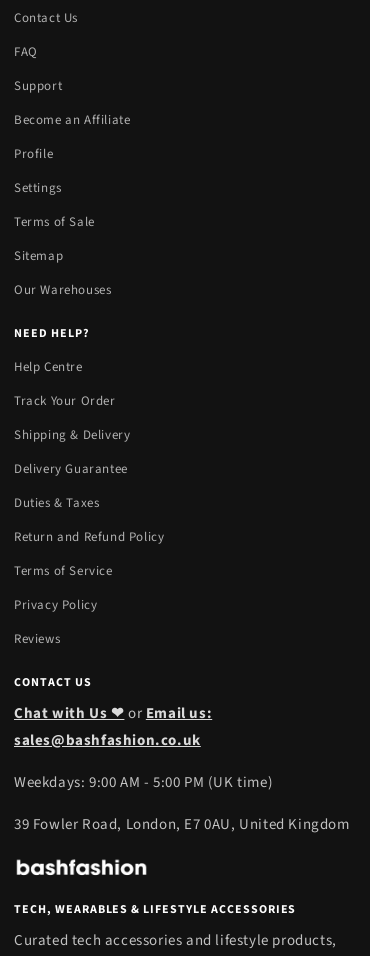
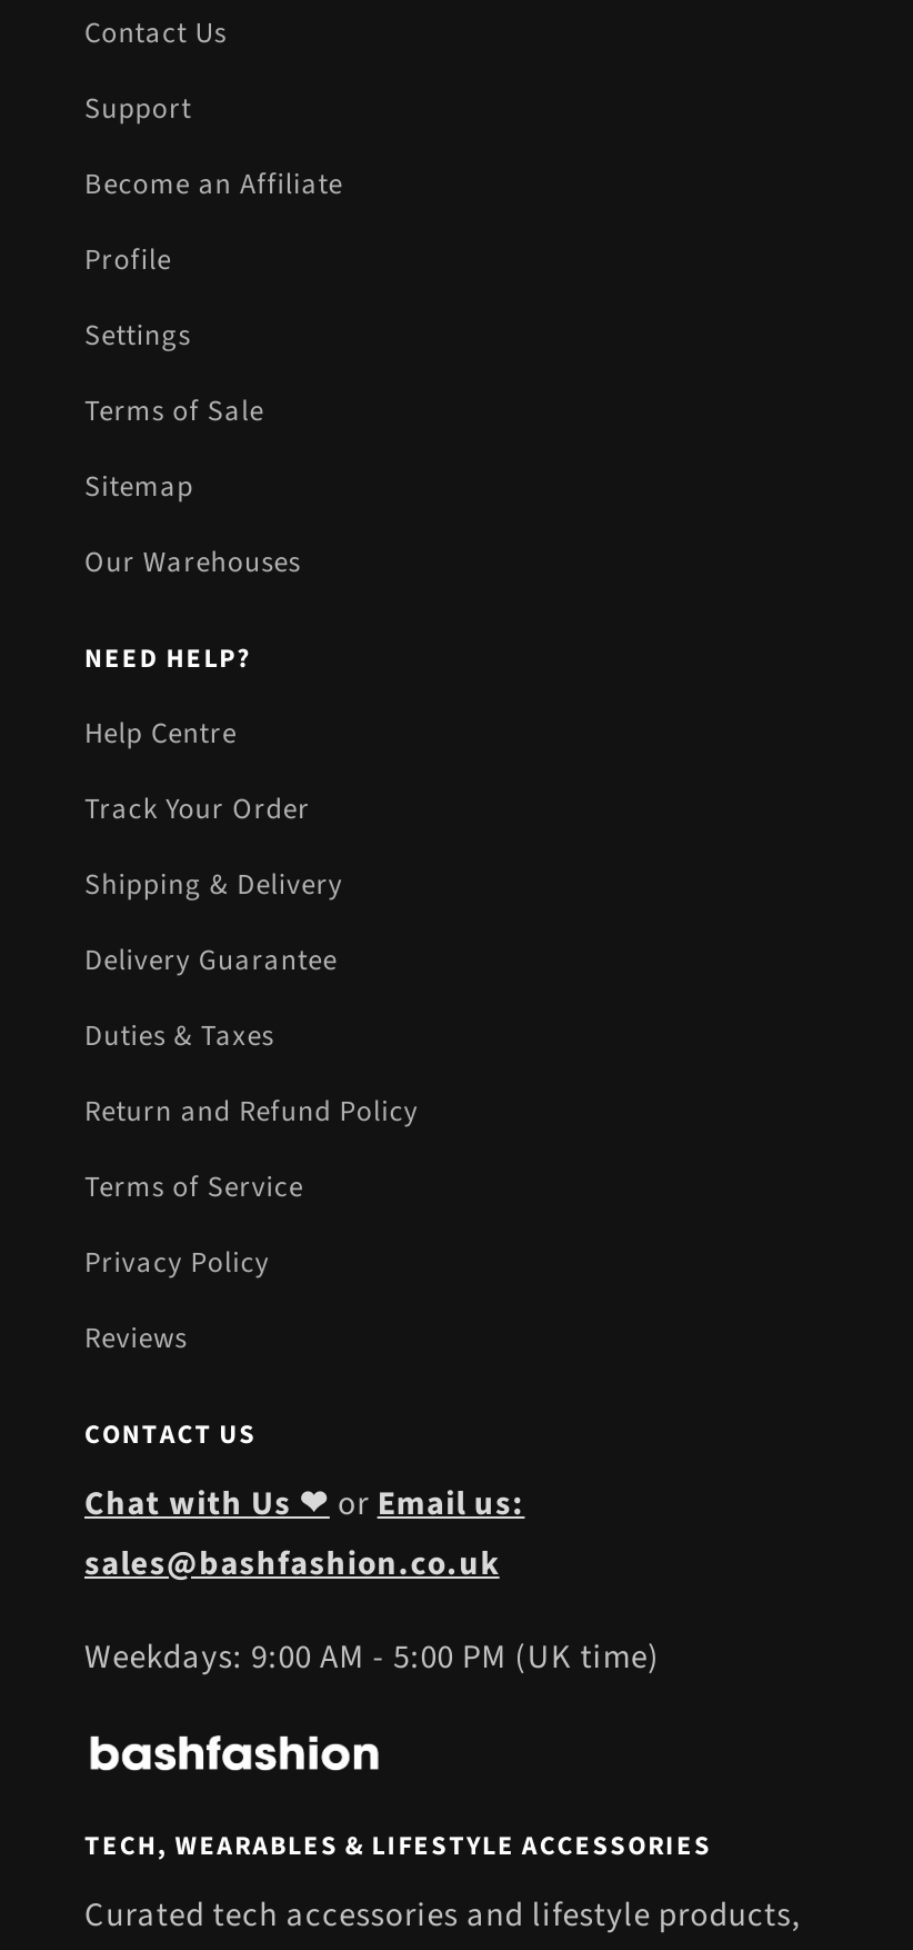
[14,43,38,61] FAQ -> none
[14,813,350,834] 39 Fowler Road, London, E7 0AU, United Kingdom -> none

